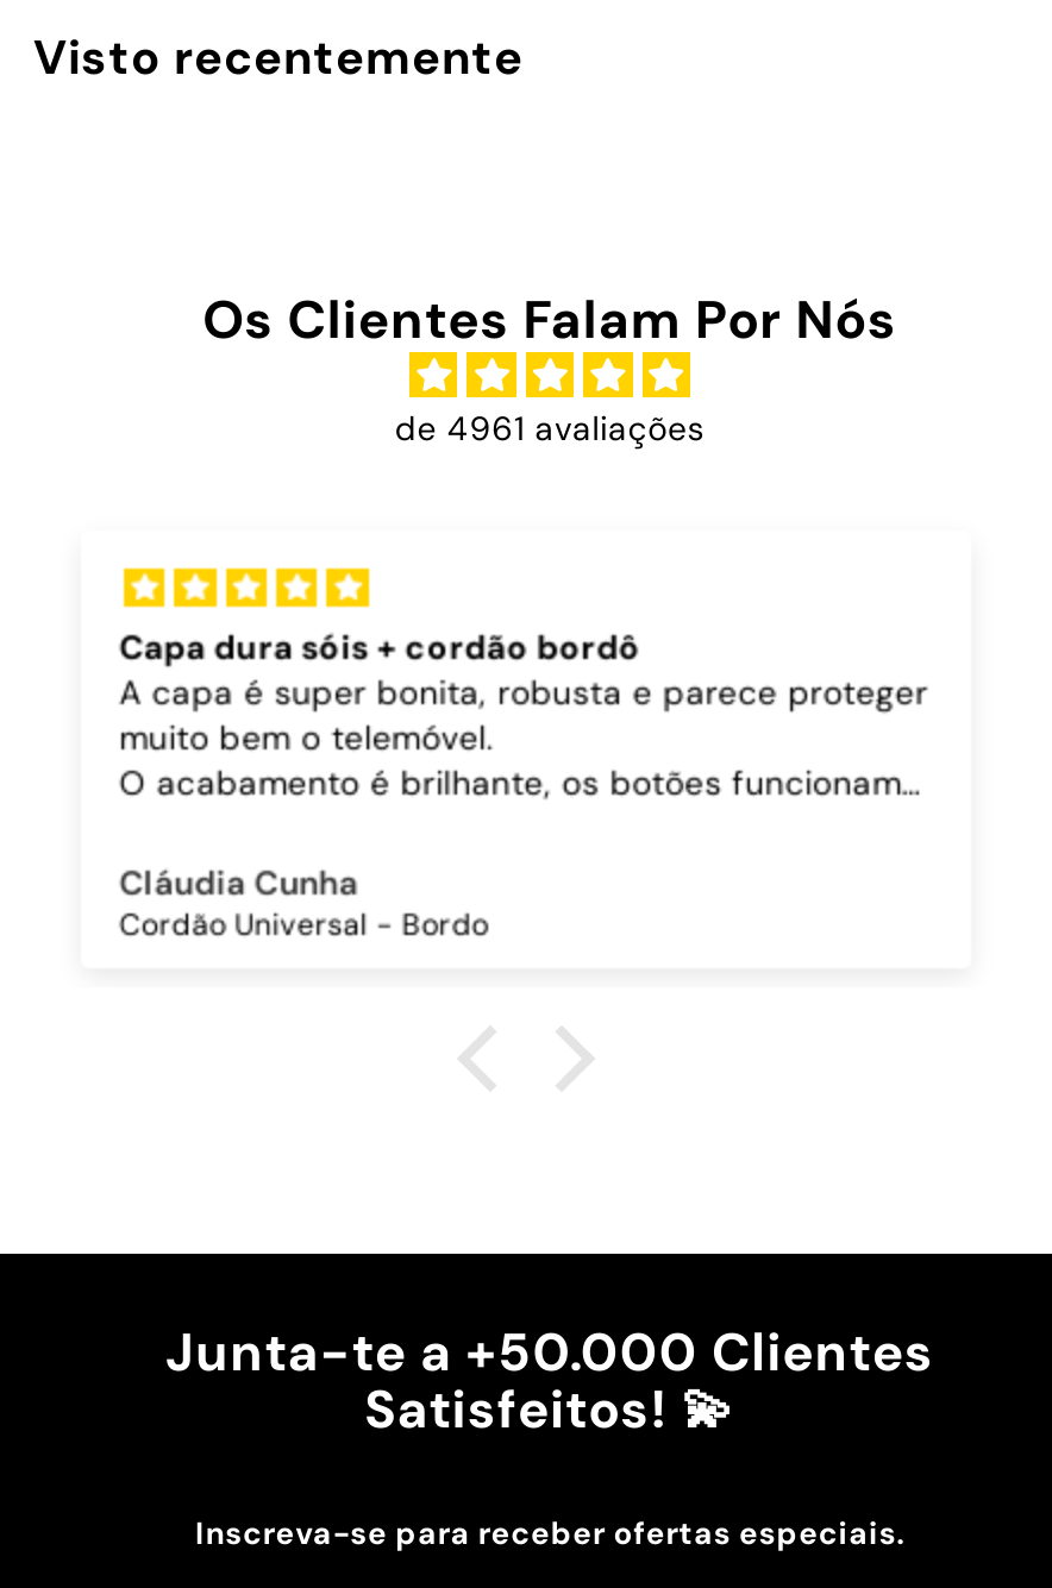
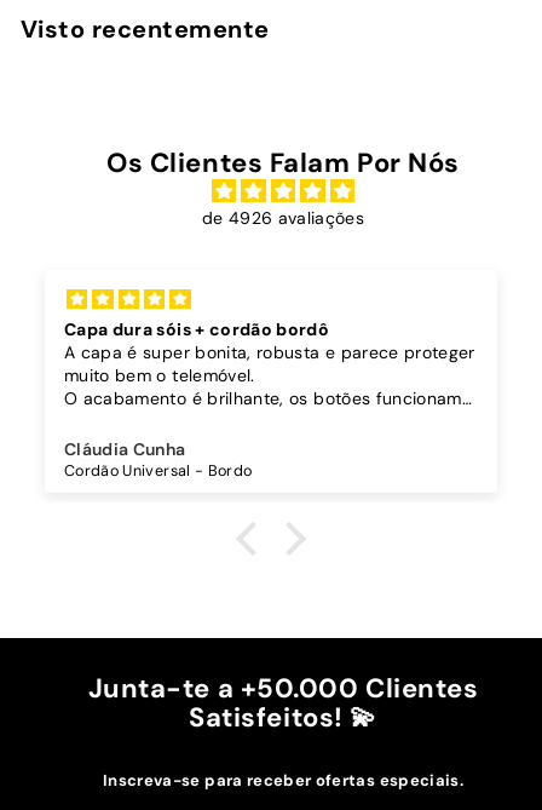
[395,408,705,451] de 4961 avaliações -> [202,208,364,229] de 4926 avaliações

